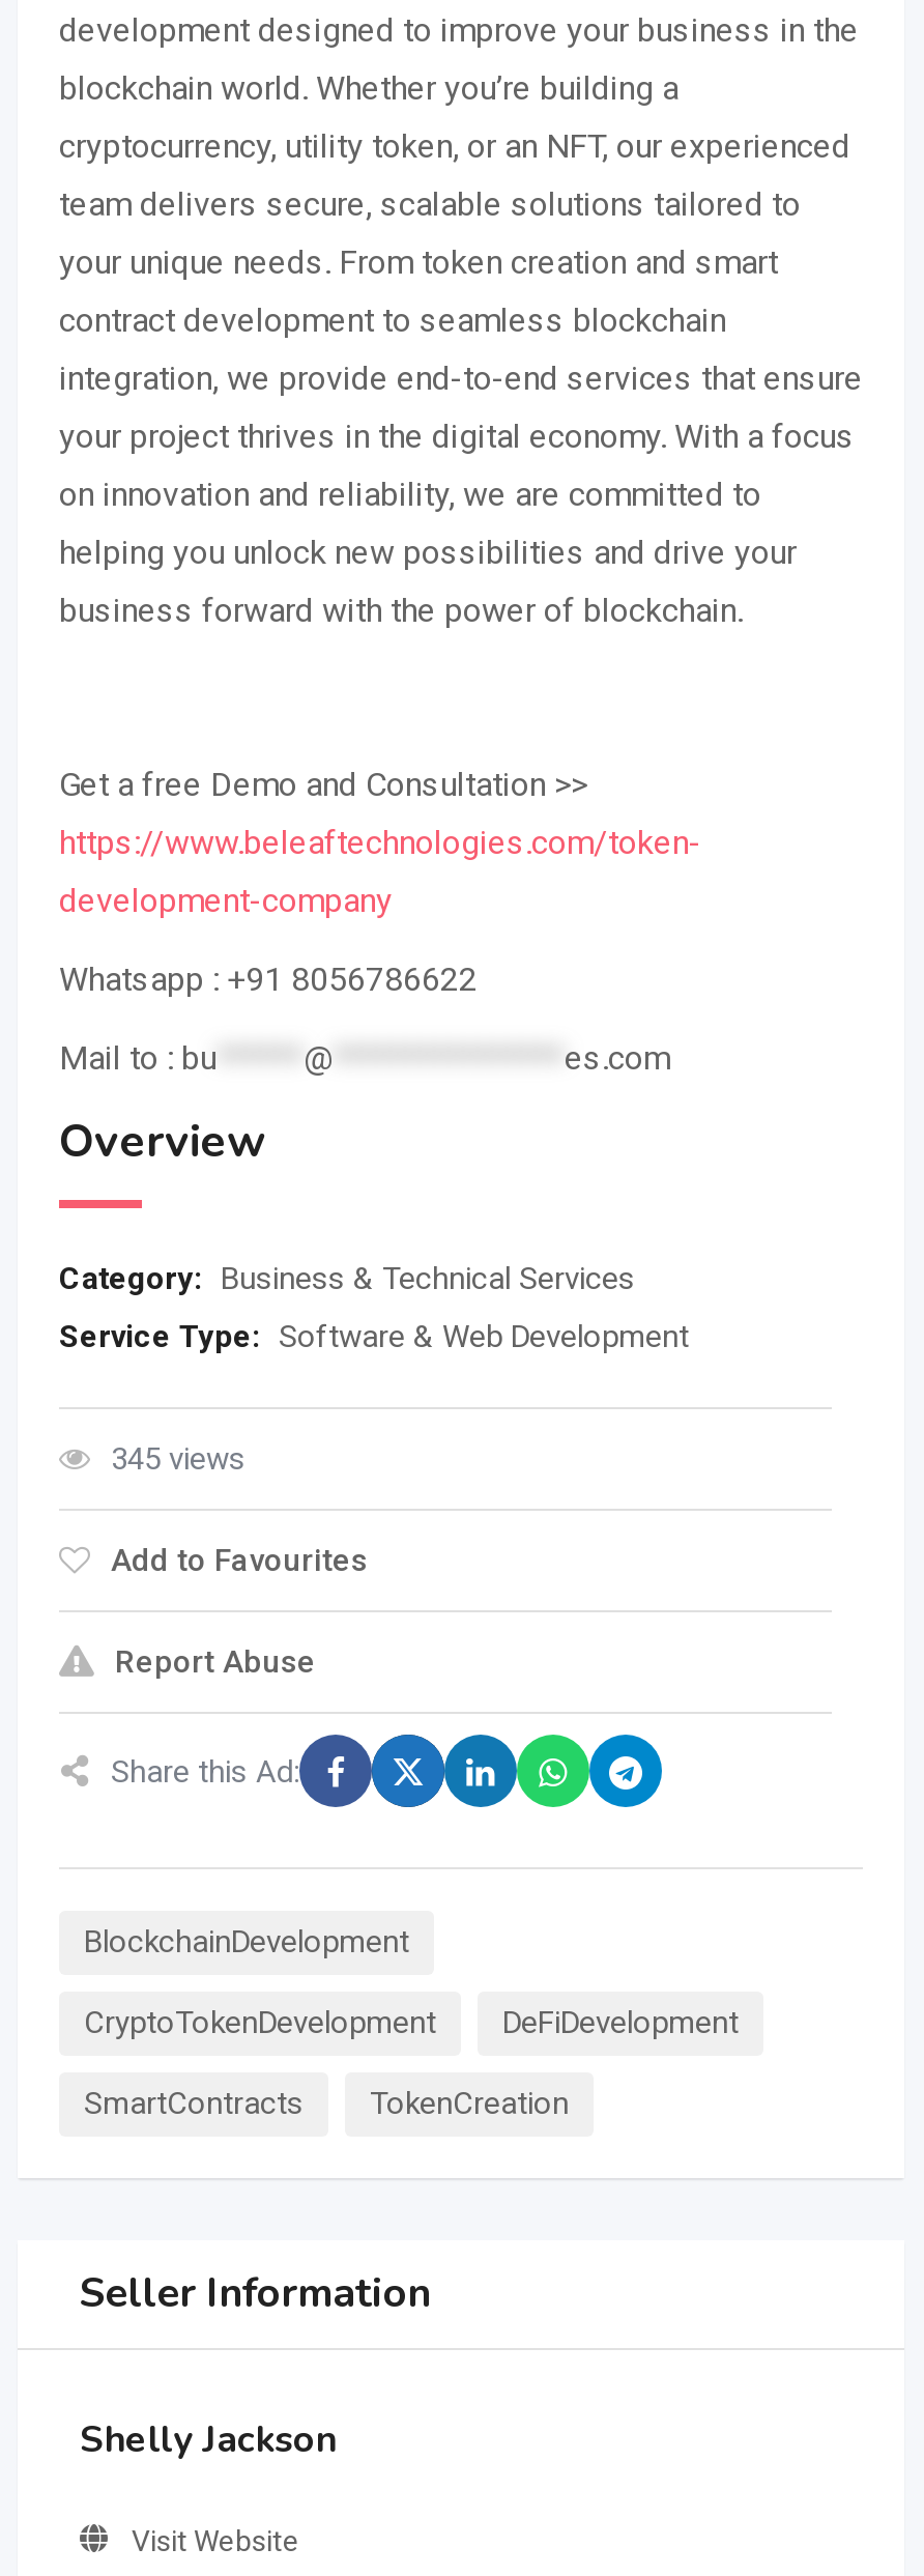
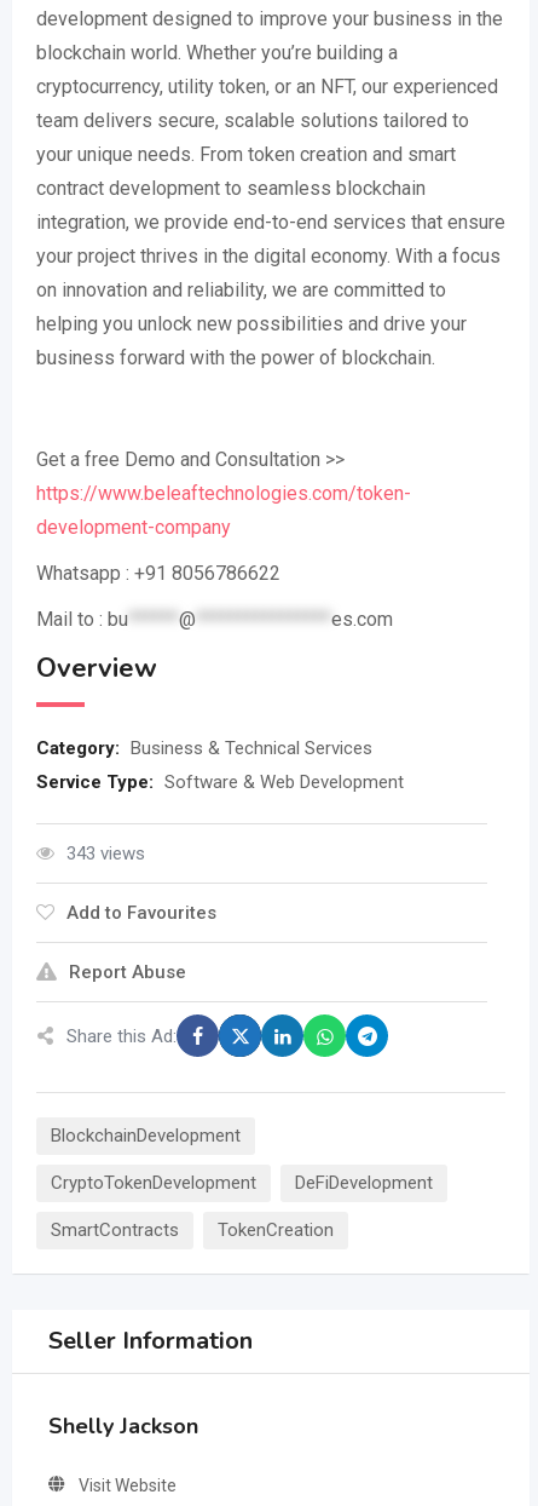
[111,1440,246,1478] 345 views -> [66,843,145,864] 343 views

